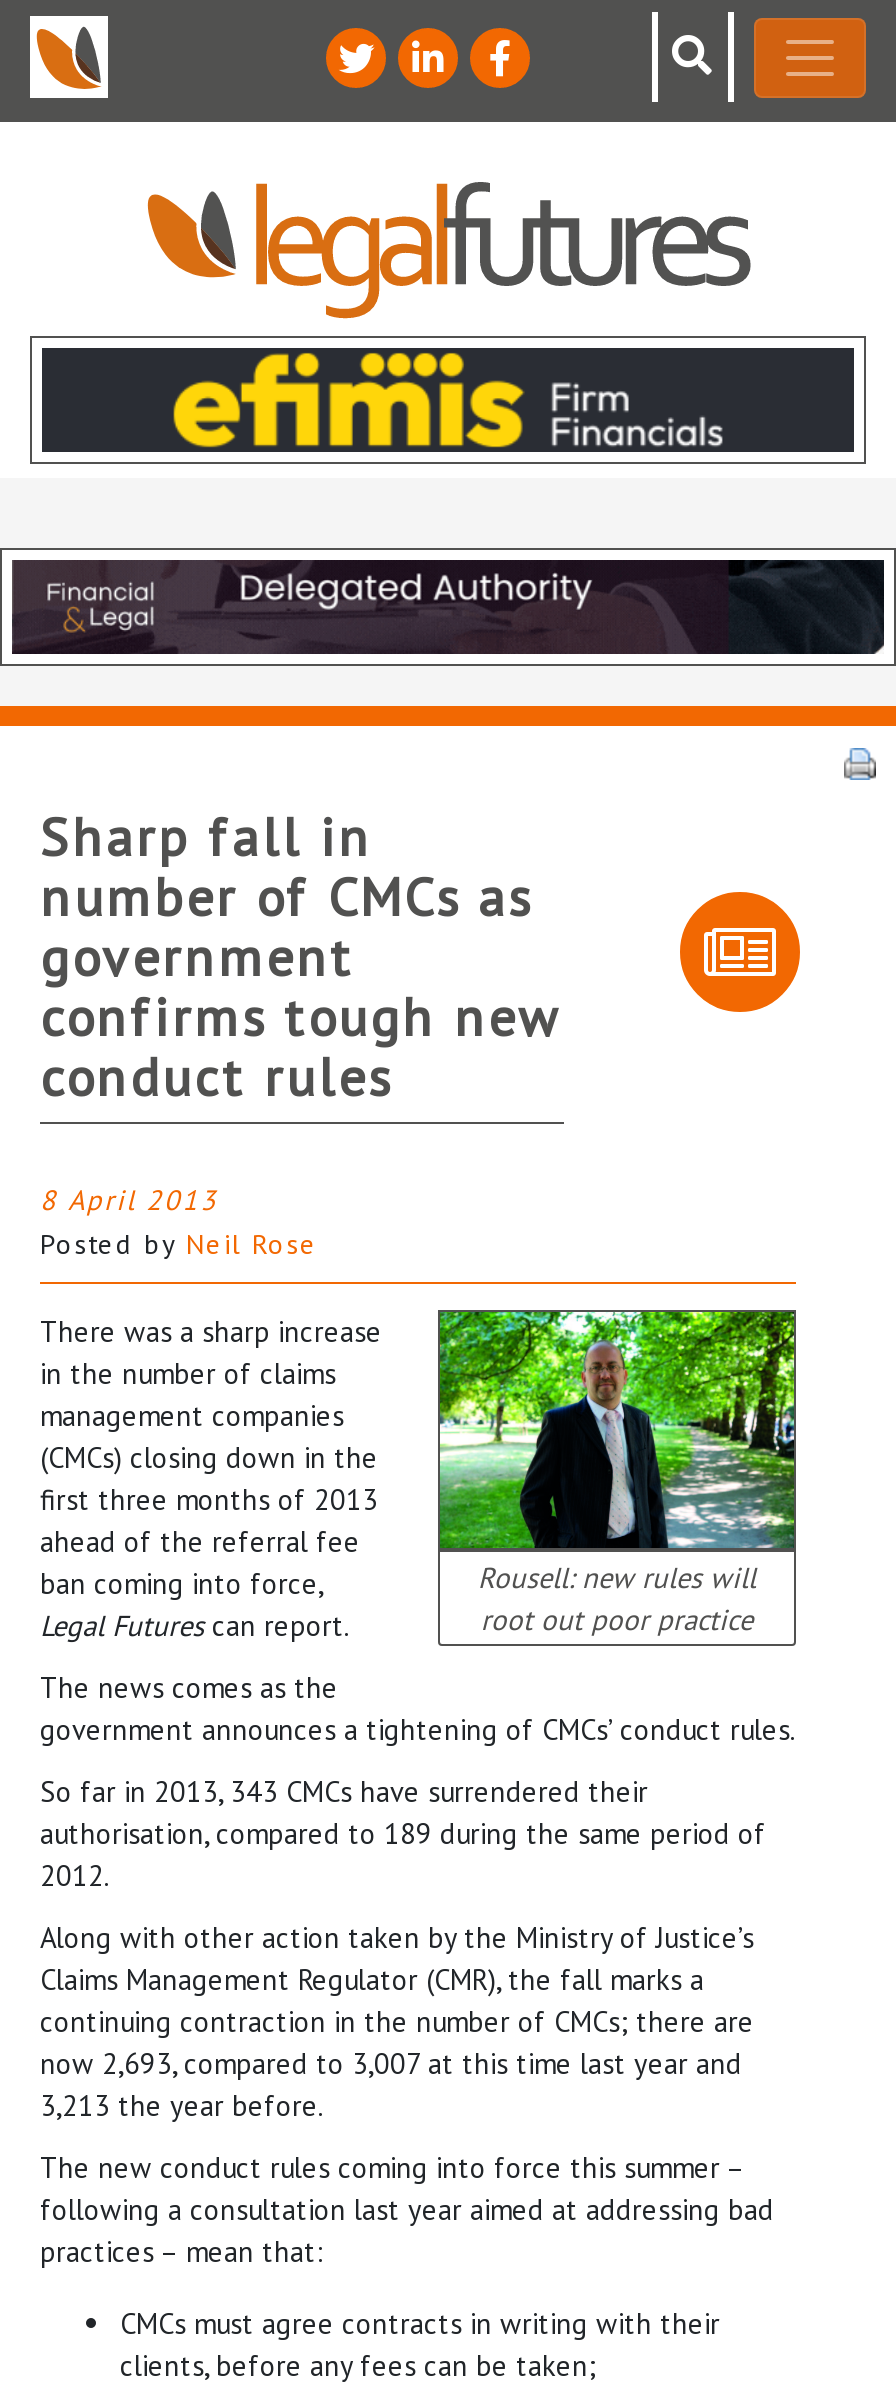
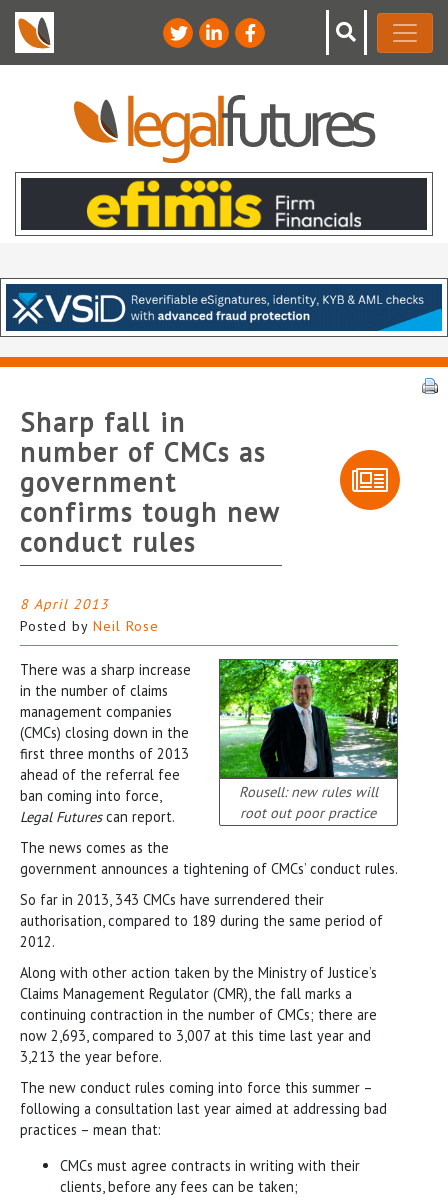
[12,560,886,656] [image] -> [6,284,443,332] [image]

